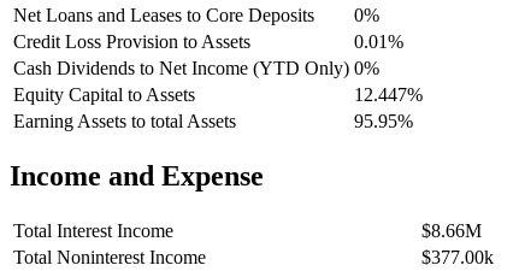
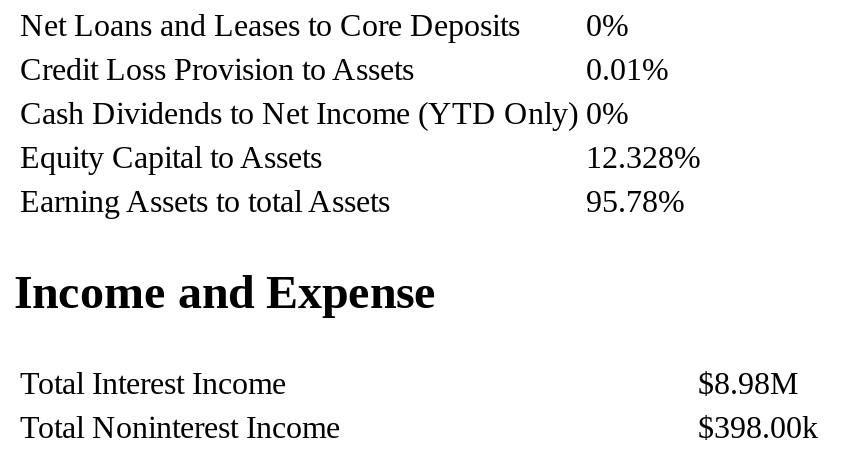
[354,85,423,105] 12.447% -> [586,141,700,175] 12.328%
[354,111,413,132] 95.95% -> [586,185,684,219] 95.78%
[421,221,482,241] $8.66M -> [698,366,798,400] $8.98M
[421,247,494,268] $377.00k -> [698,410,818,444] $398.00k

